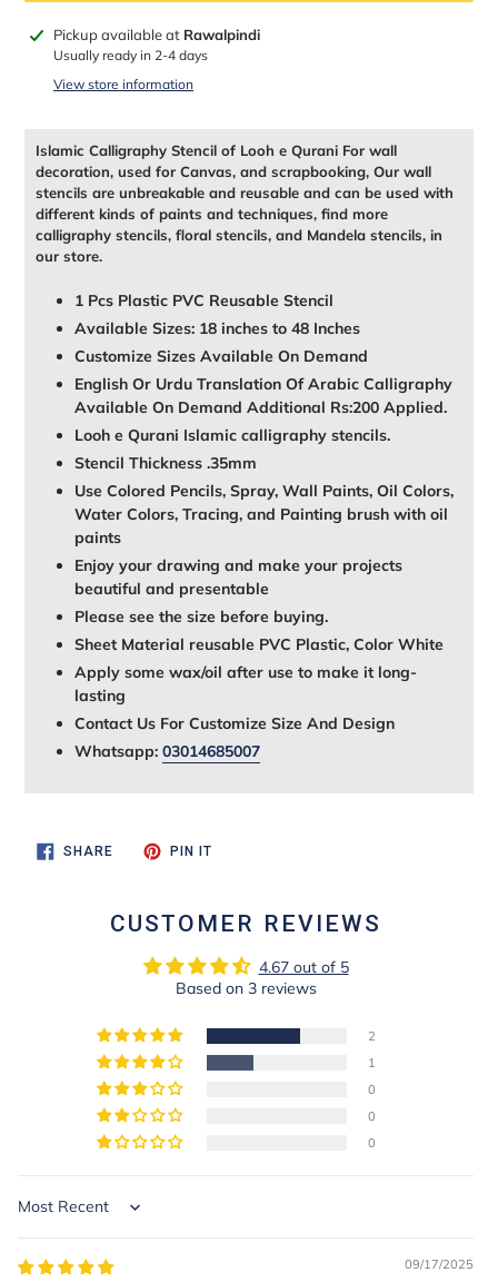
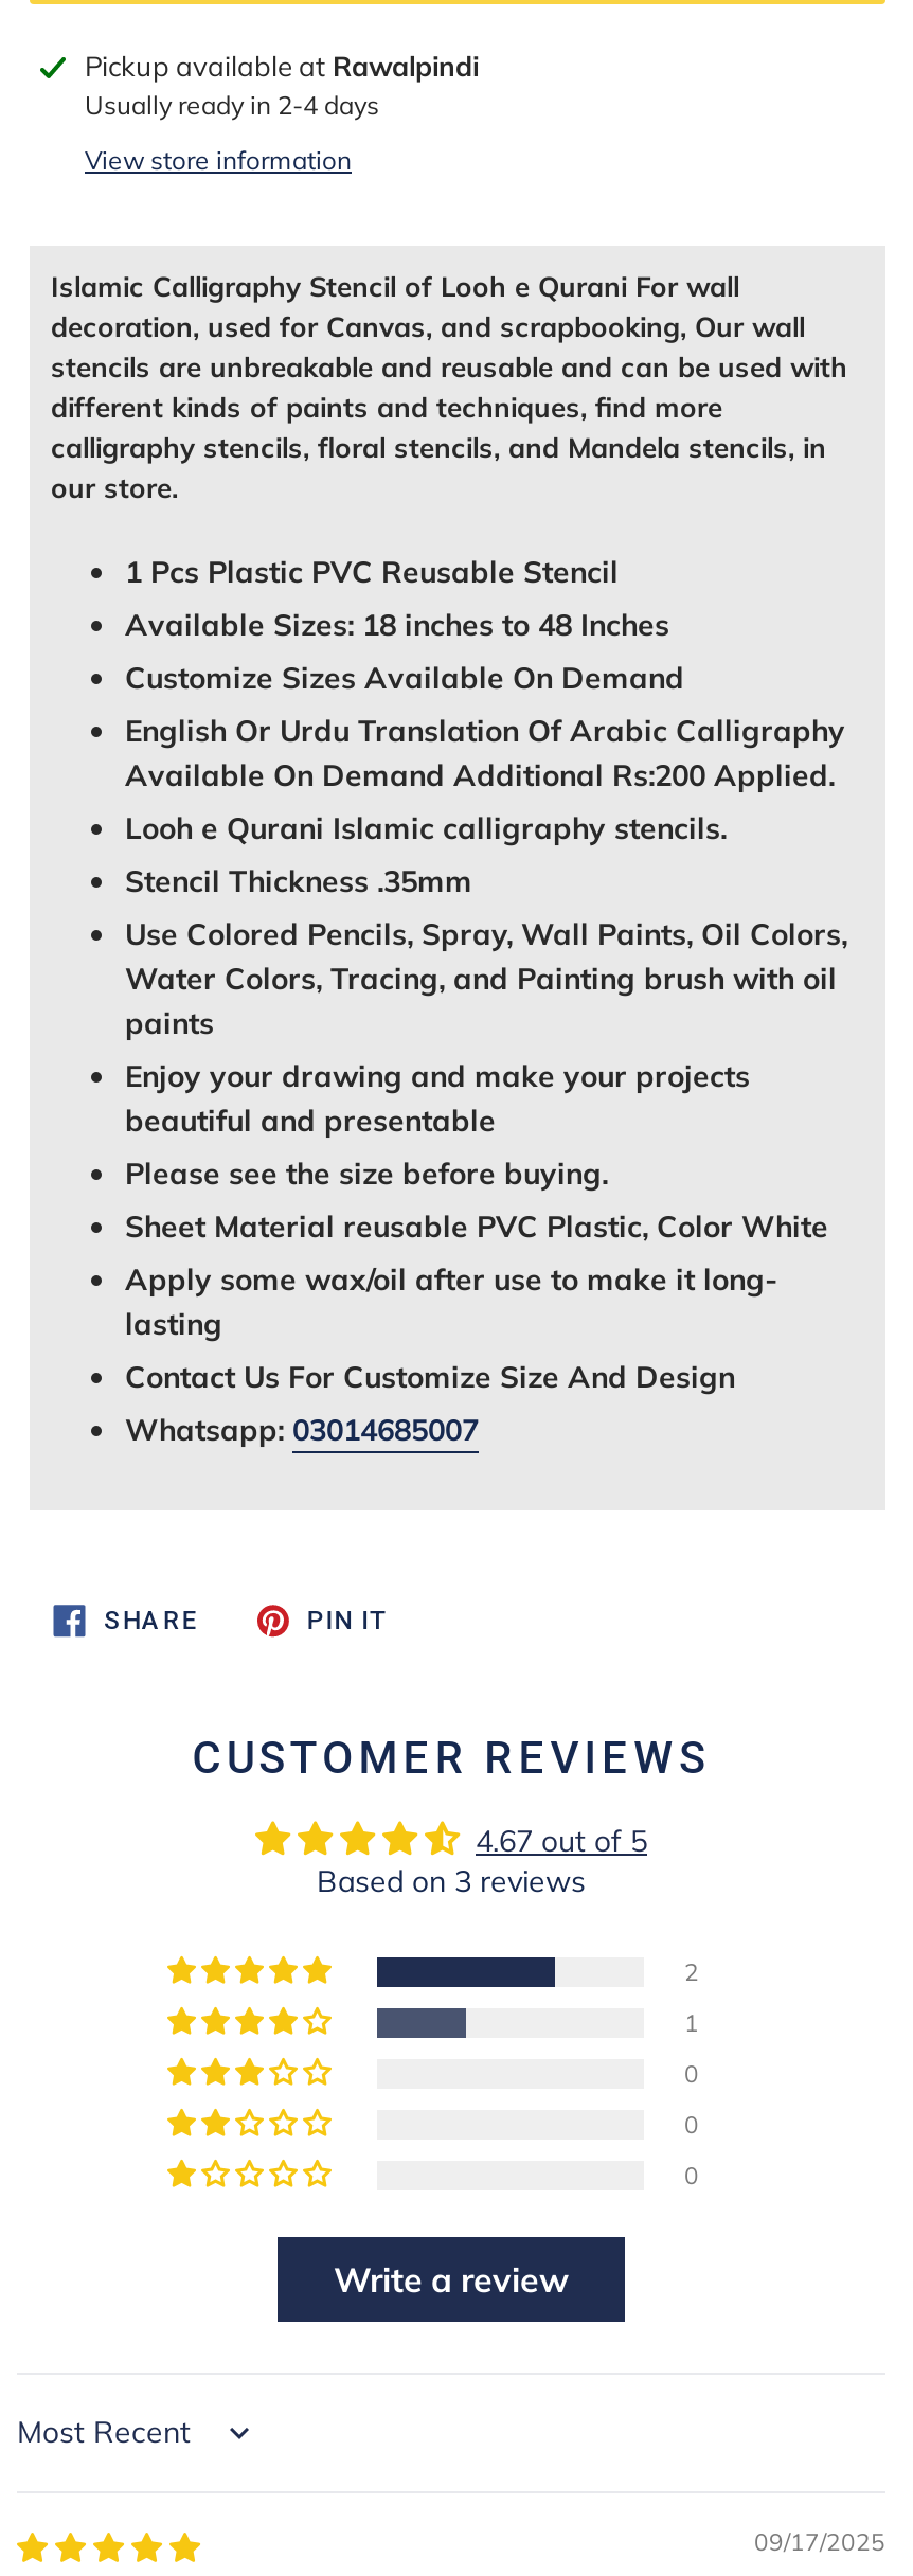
none -> [334,2259,569,2301] Write a review

